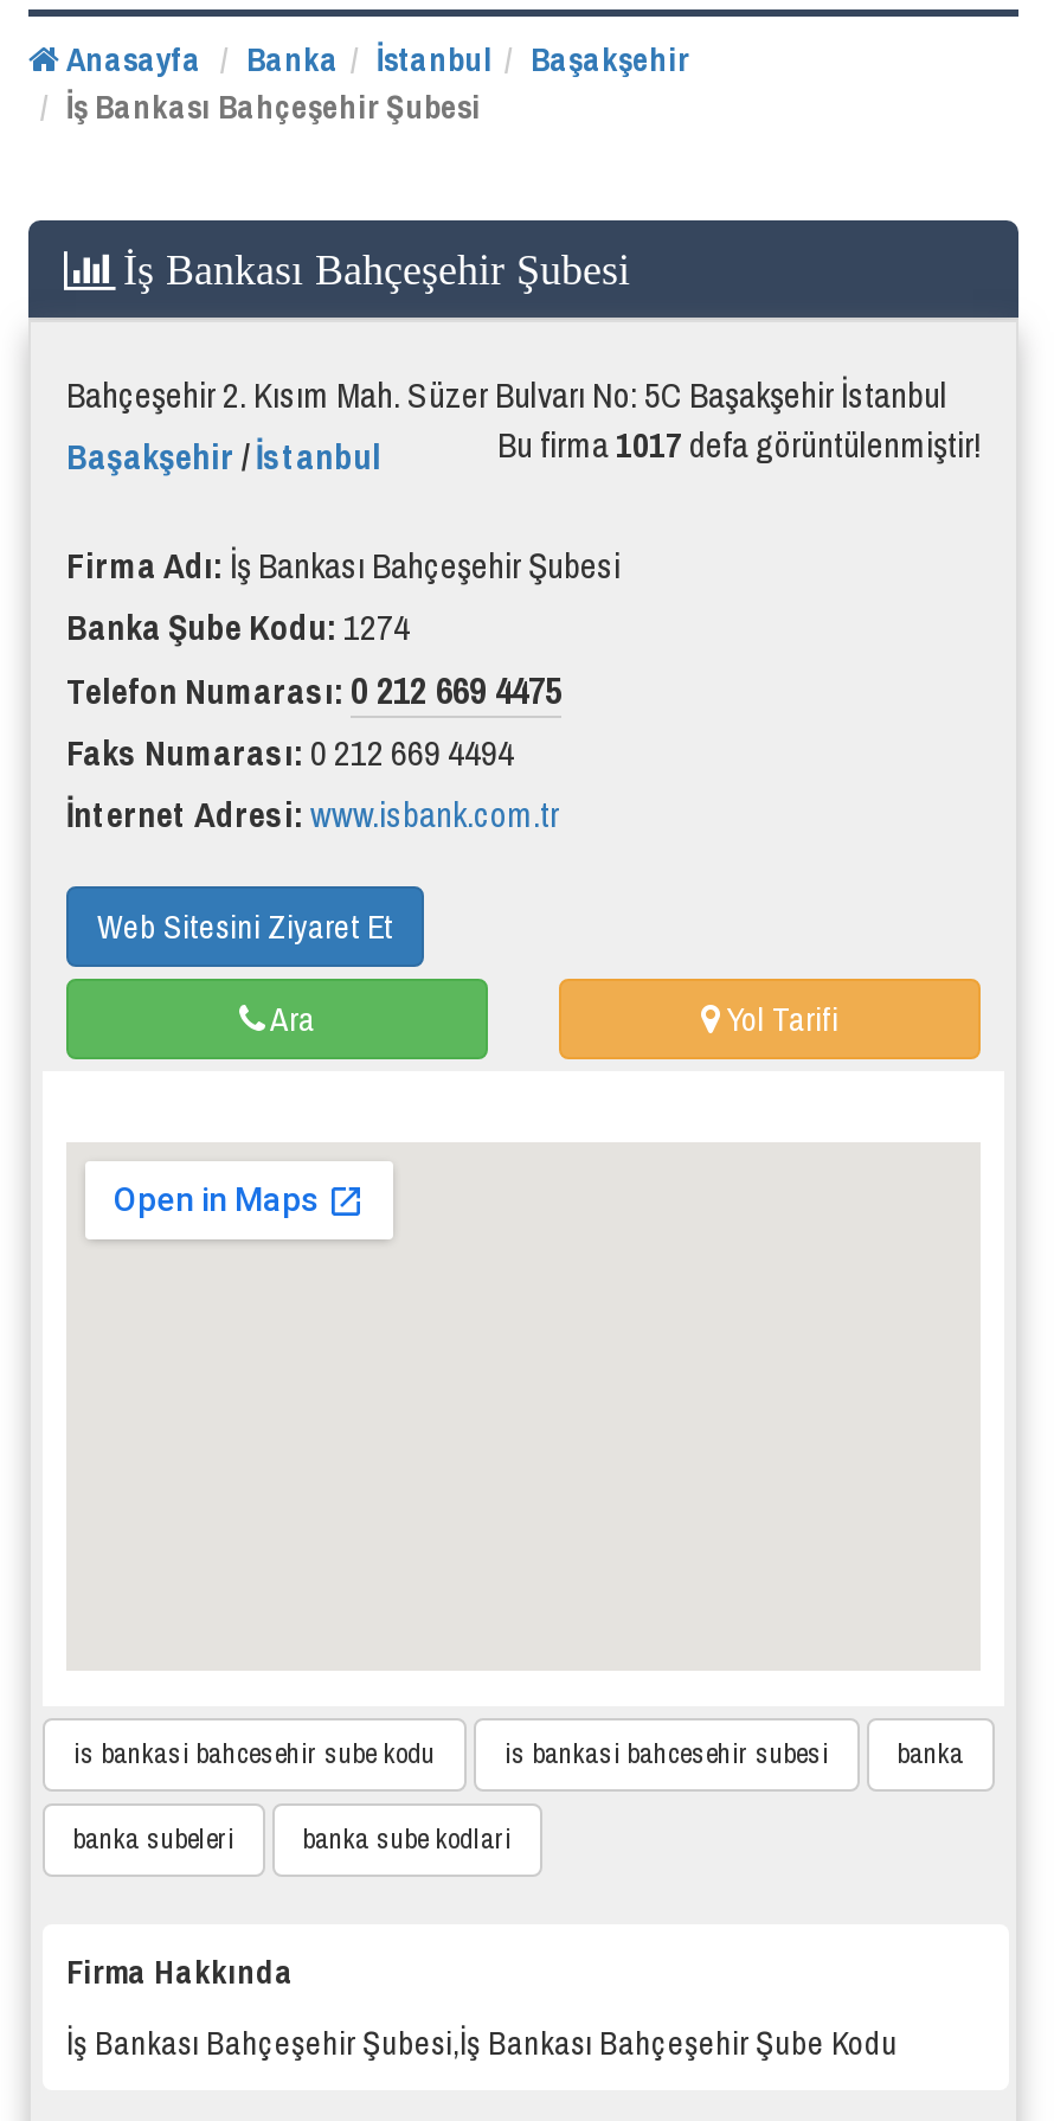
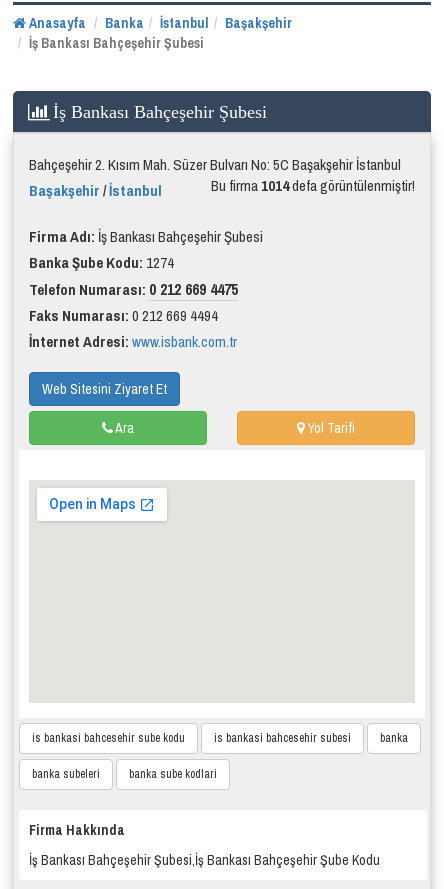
[497,419,981,469] Bu firma1017 defa görüntülenmiştir! -> [211,175,415,196] Bu firma1014 defa görüntülenmiştir!

